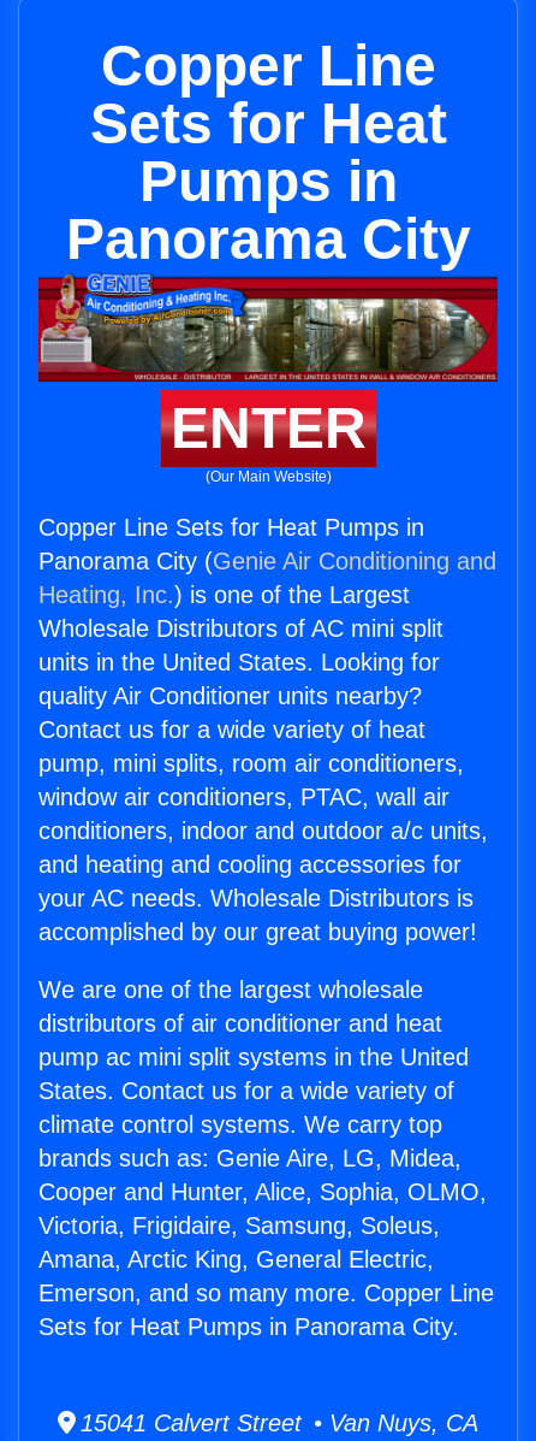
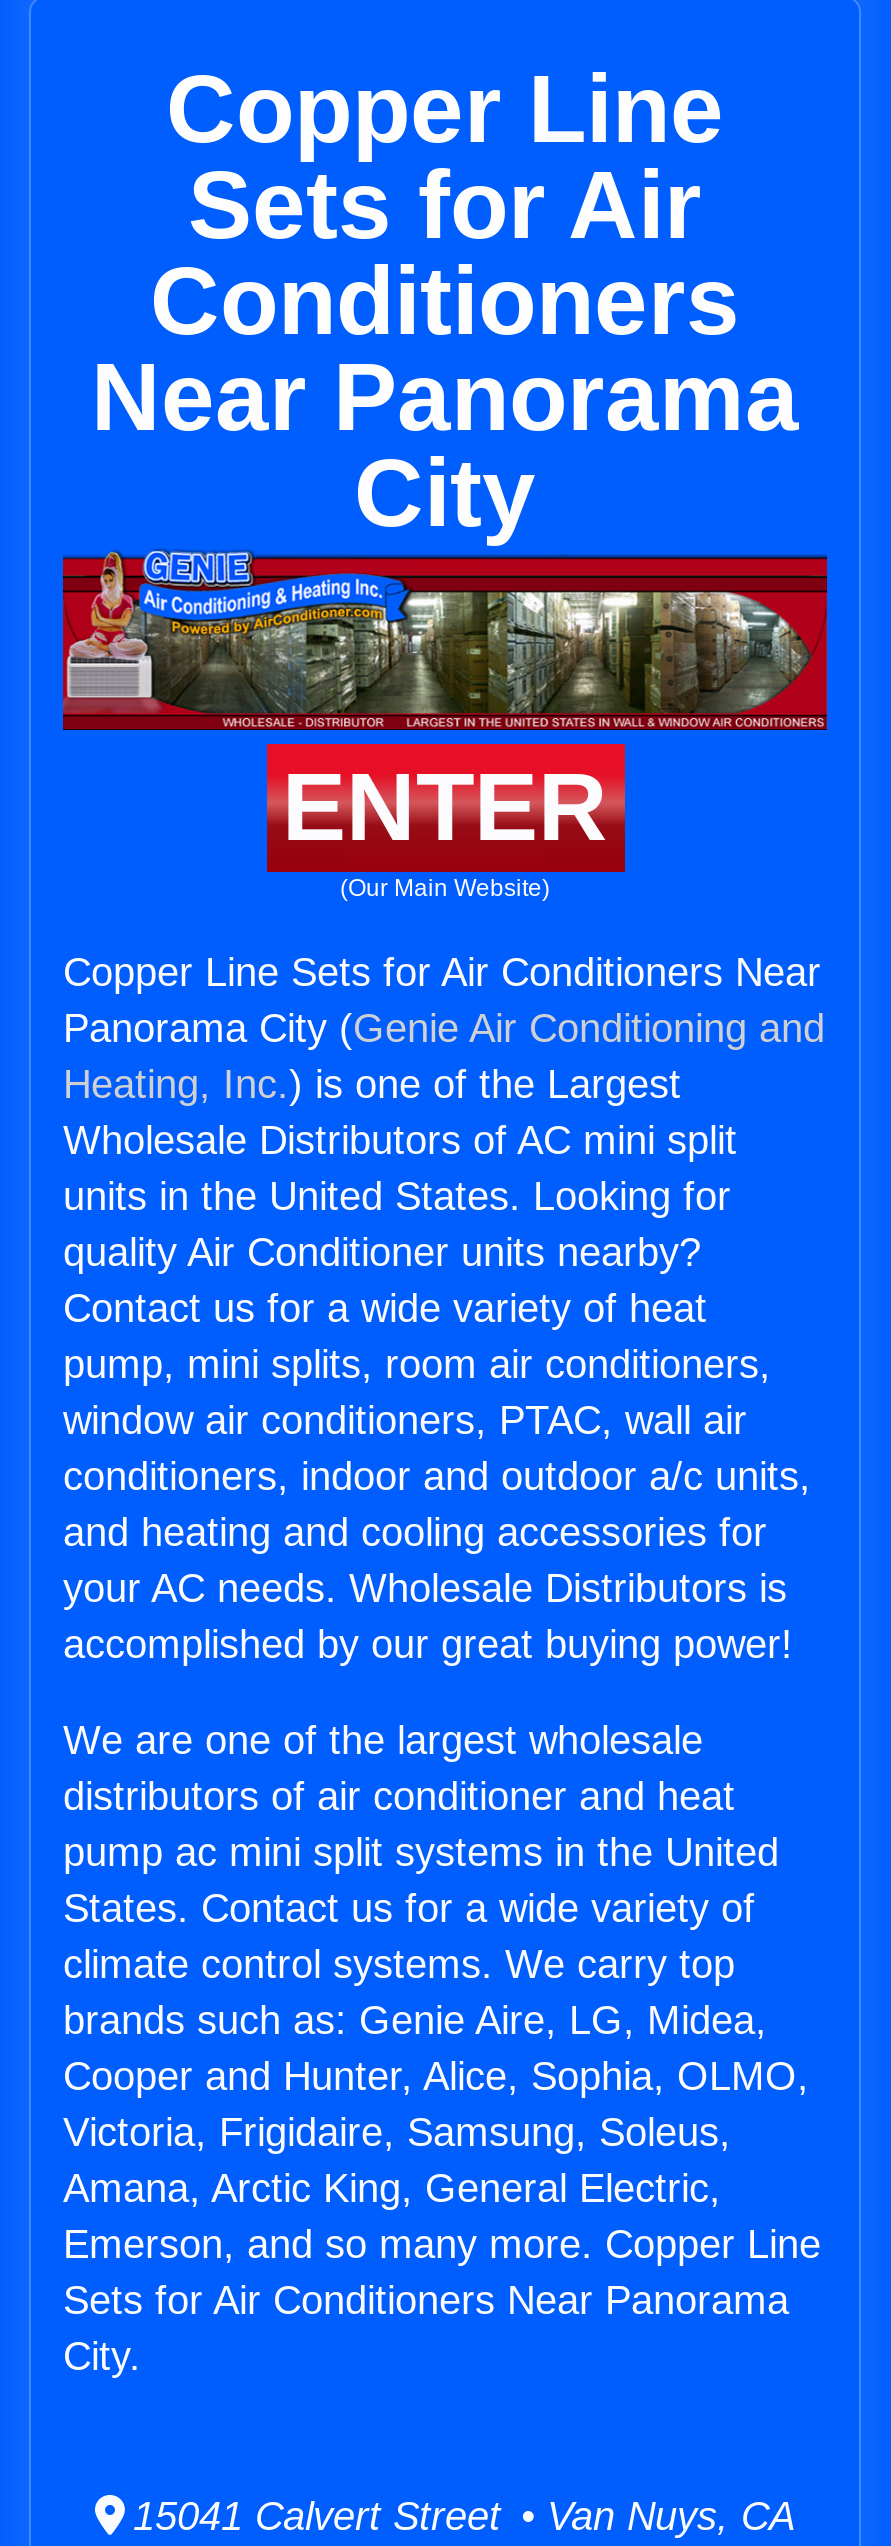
[65,91,471,271] Sets for Heat | Pumps in | Panorama City -> [91,152,799,546] Sets for Air | Conditioners | Near Panorama | City
[38,514,424,541] Copper Line Sets for Heat Pumps in -> [63,950,821,994] Copper Line Sets for Air Conditioners Near
[38,1314,459,1340] Sets for Heat Pumps in Panorama City. -> [63,2278,789,2378] Sets for Air Conditioners Near Panorama | City.

